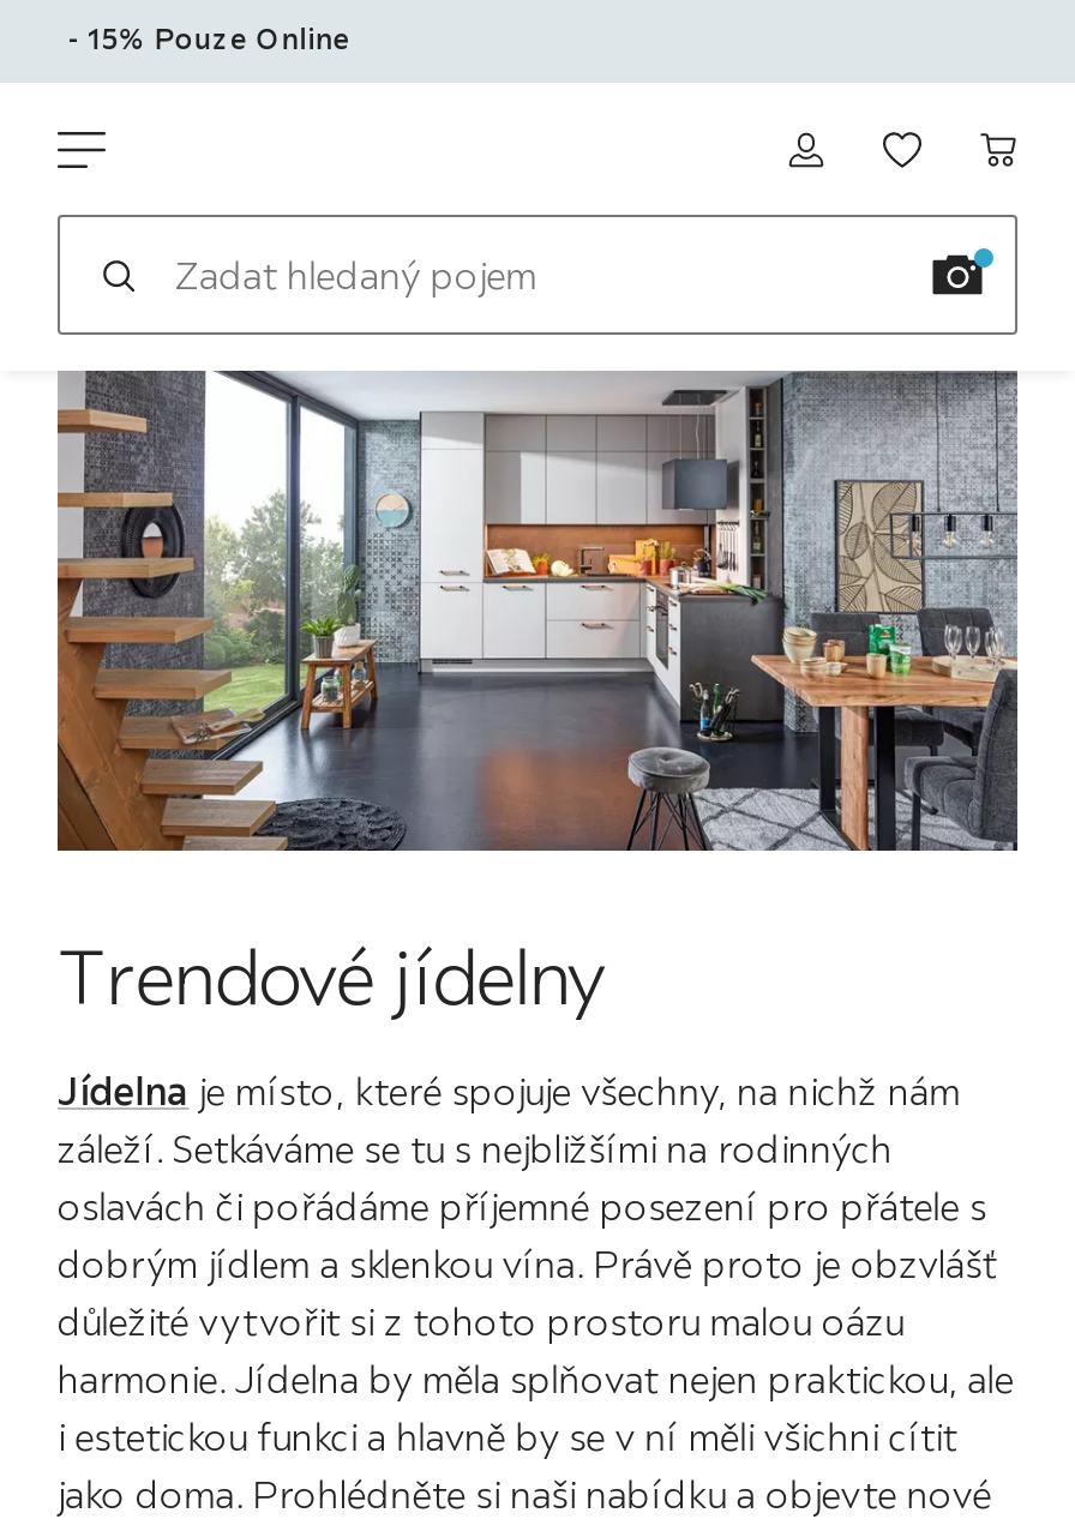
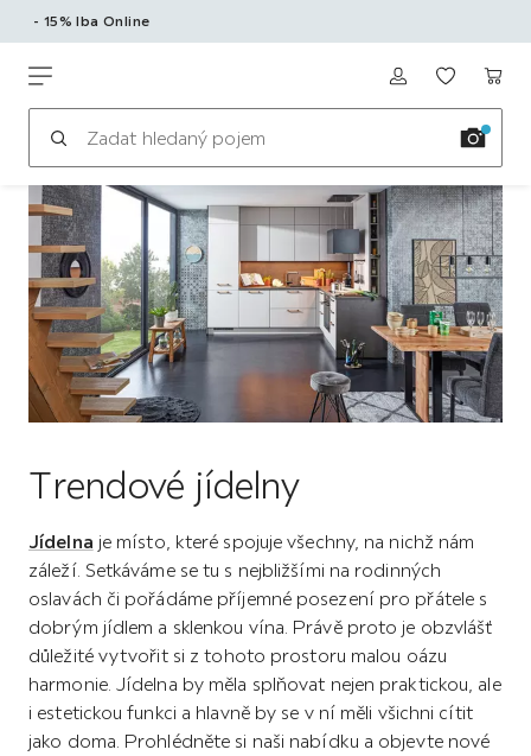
[67,20,351,56] - 15% Pouze Online -> [33,12,150,30] - 15% Iba Online

